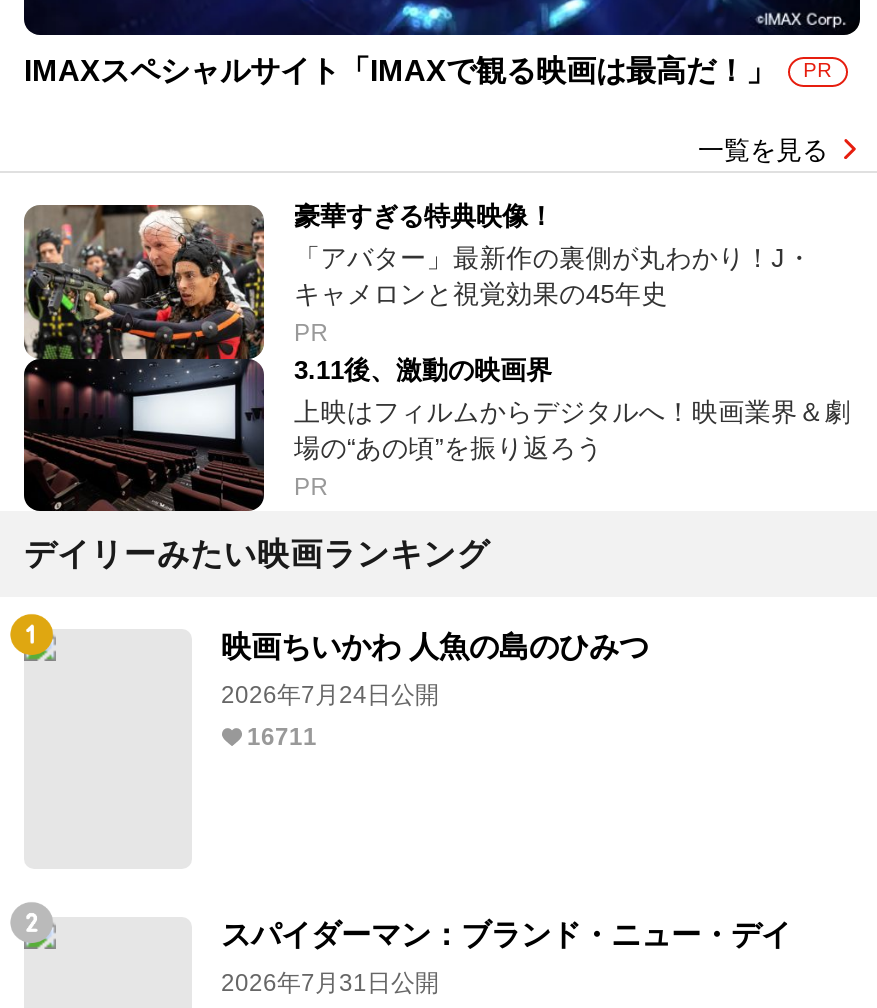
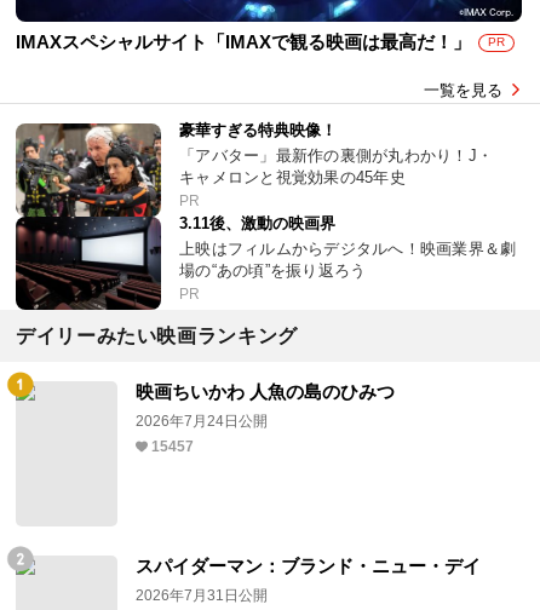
[247,724,317,752] 16711 -> [151,438,193,455] 15457

